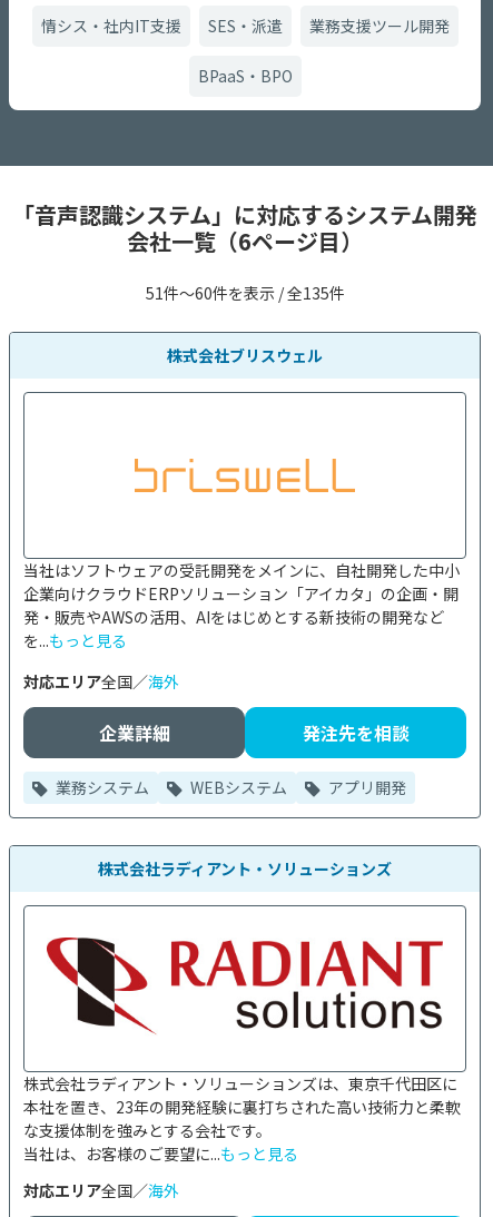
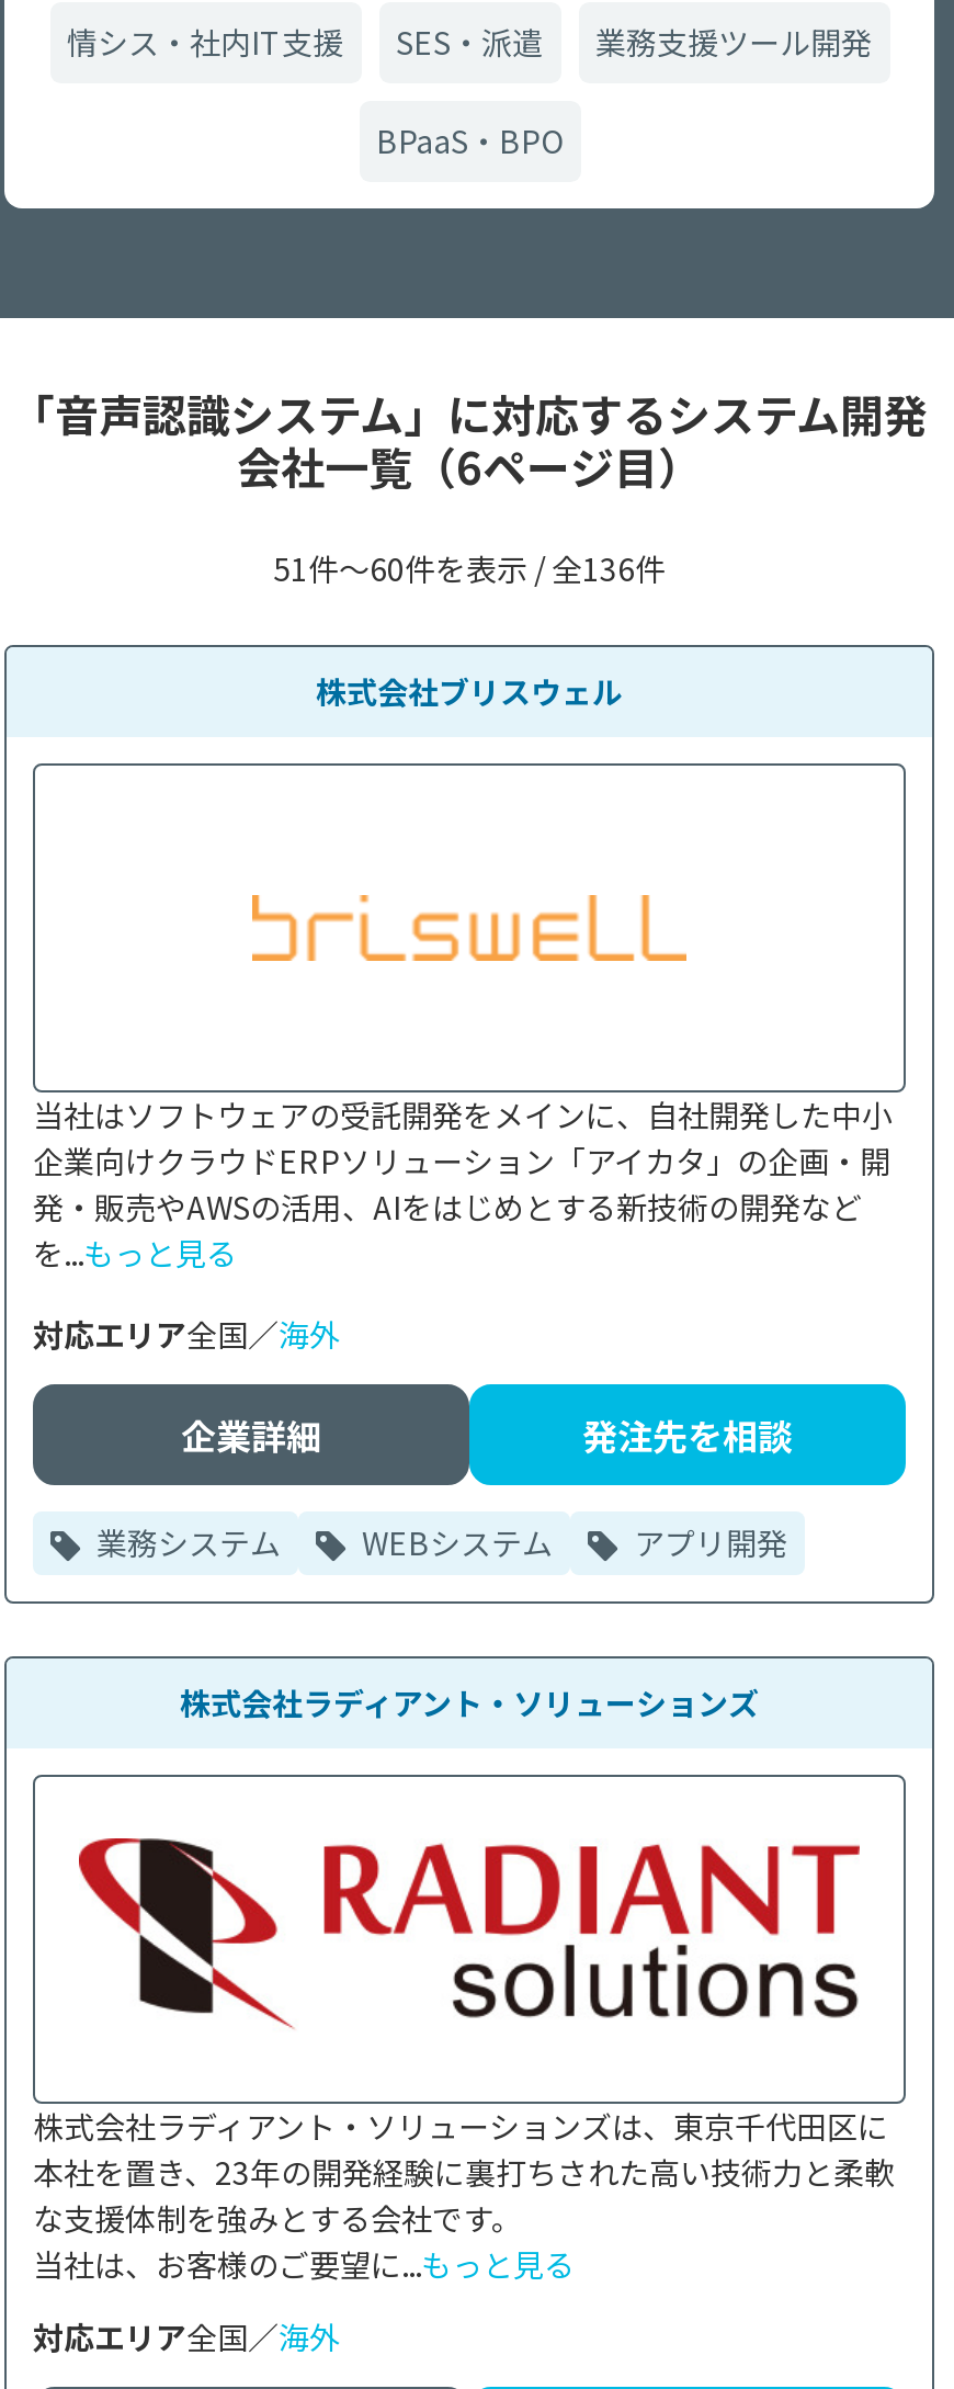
[145,282,344,304] 51件〜60件を表示 / 全135件 -> [273,546,666,590] 51件〜60件を表示 / 全136件

